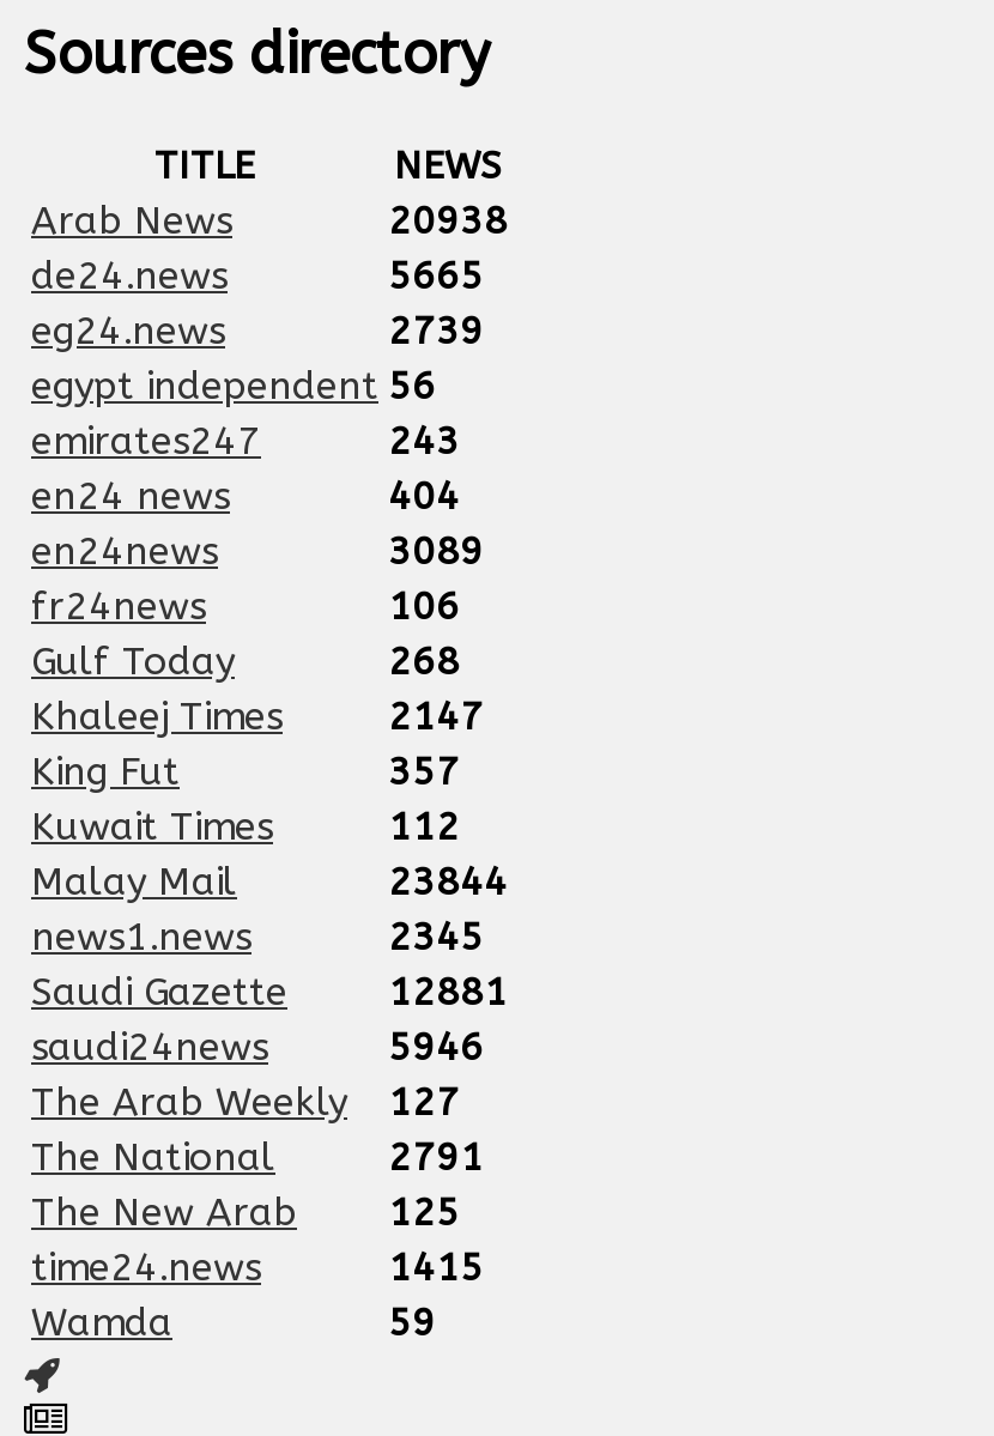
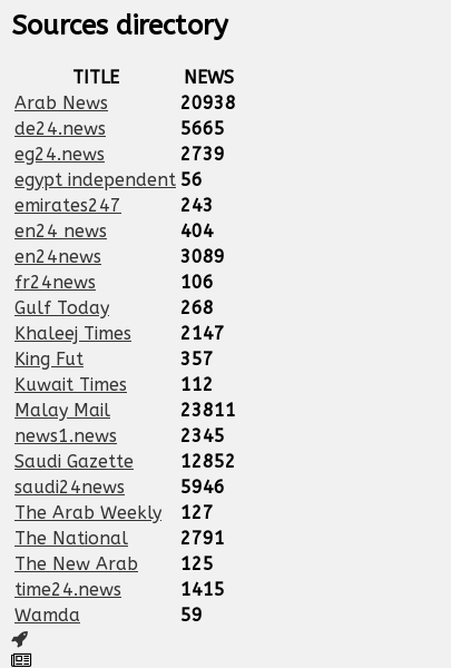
[388,858,508,903] 23844 -> [180,399,236,420] 23811
[388,968,508,1013] 12881 -> [180,450,236,471] 12852

